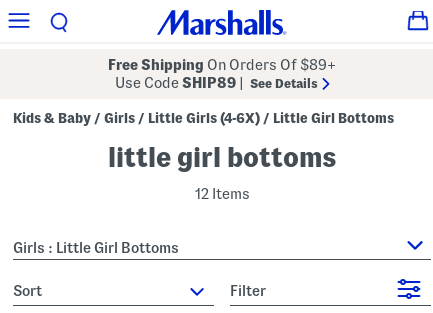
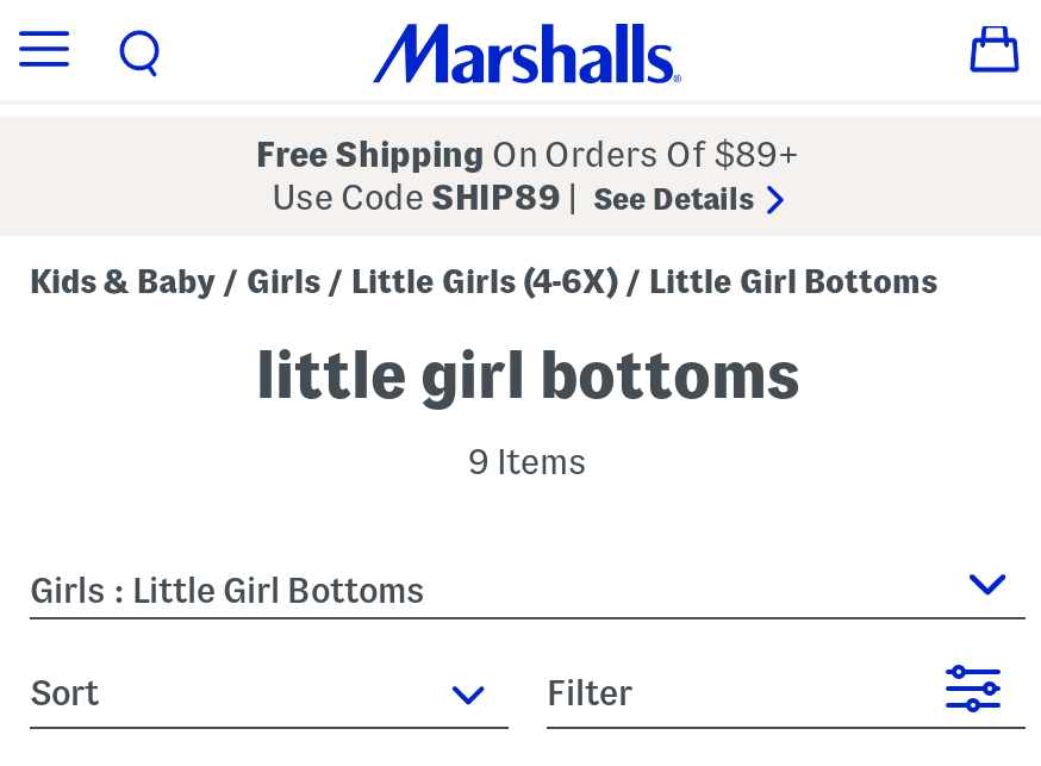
[194,186,249,202] 12 Items -> [468,443,587,481] 9 Items

